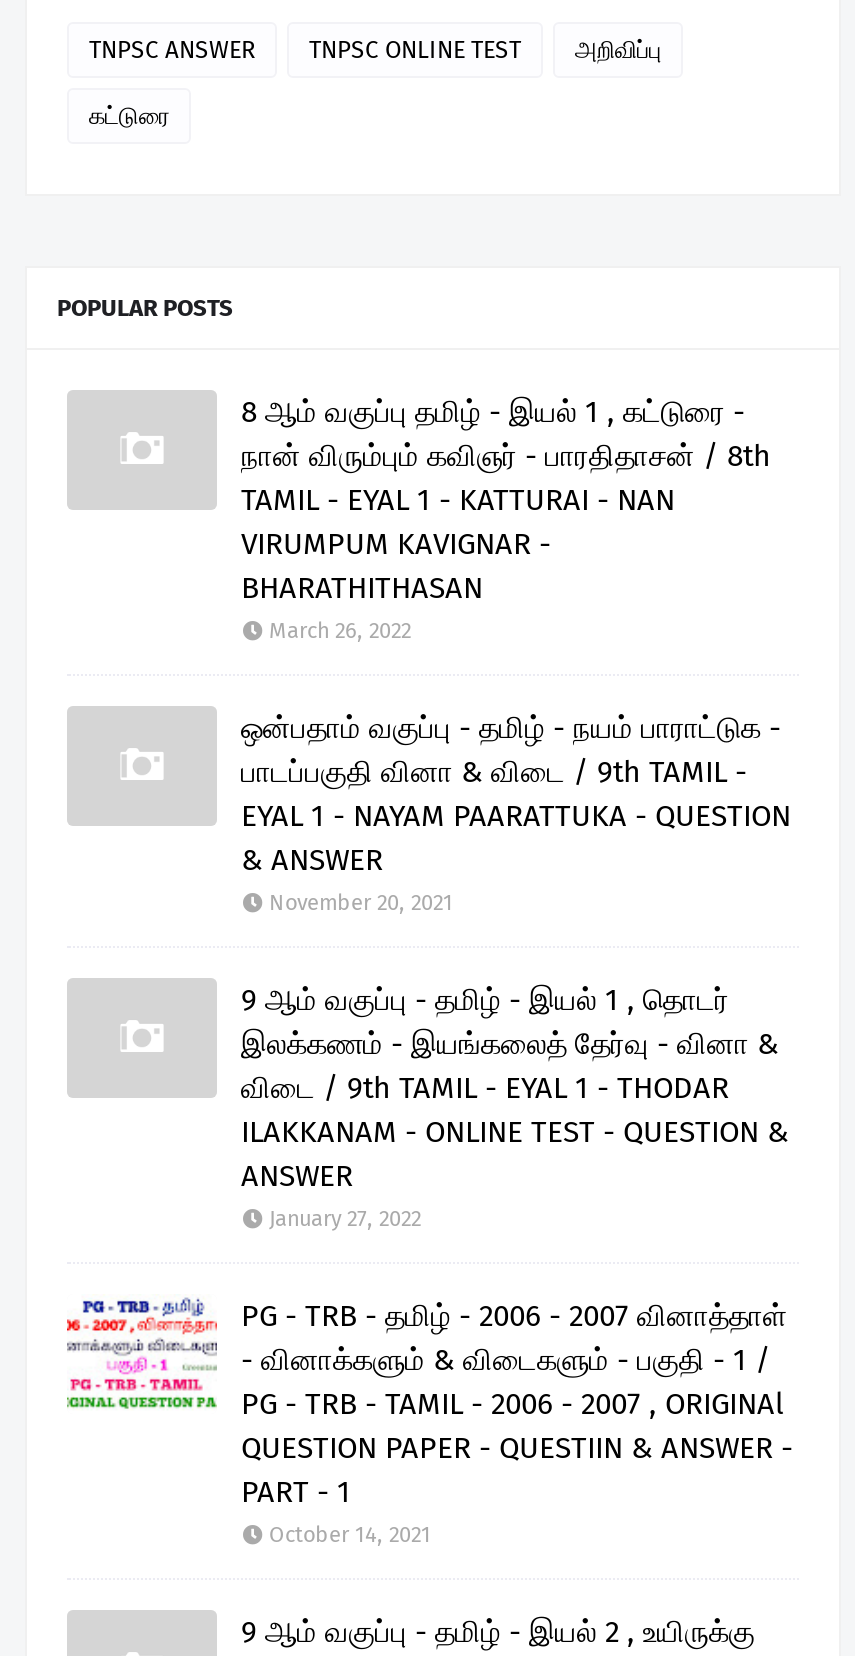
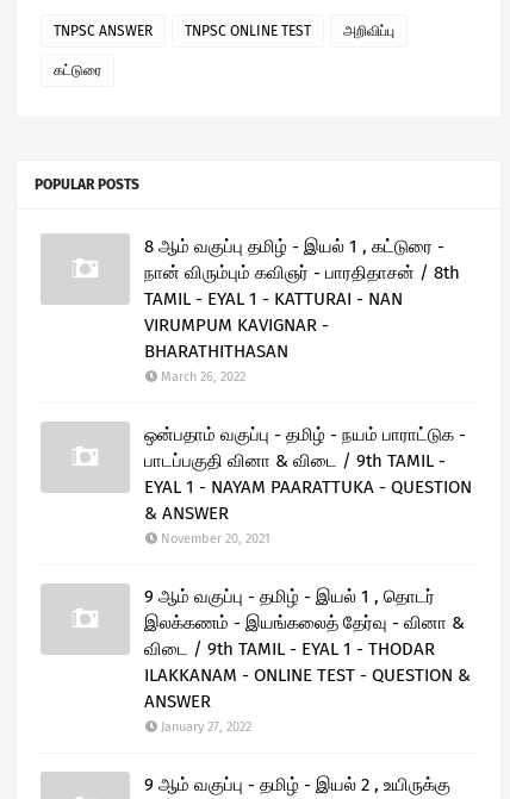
[65,1296,793,1548] [image] | PG - TRB - தமிழ் - 2006 - 2007 வினாத்தாள் | - வினாக்களும் & விடைகளும் - பகுதி - 1 / | PG - TRB - TAMIL - 2006 - 2007 , ORIGINAl | QUESTION PAPER - QUESTIIN & ANSWER - | PART - 1 | October 14, 2021 -> none

